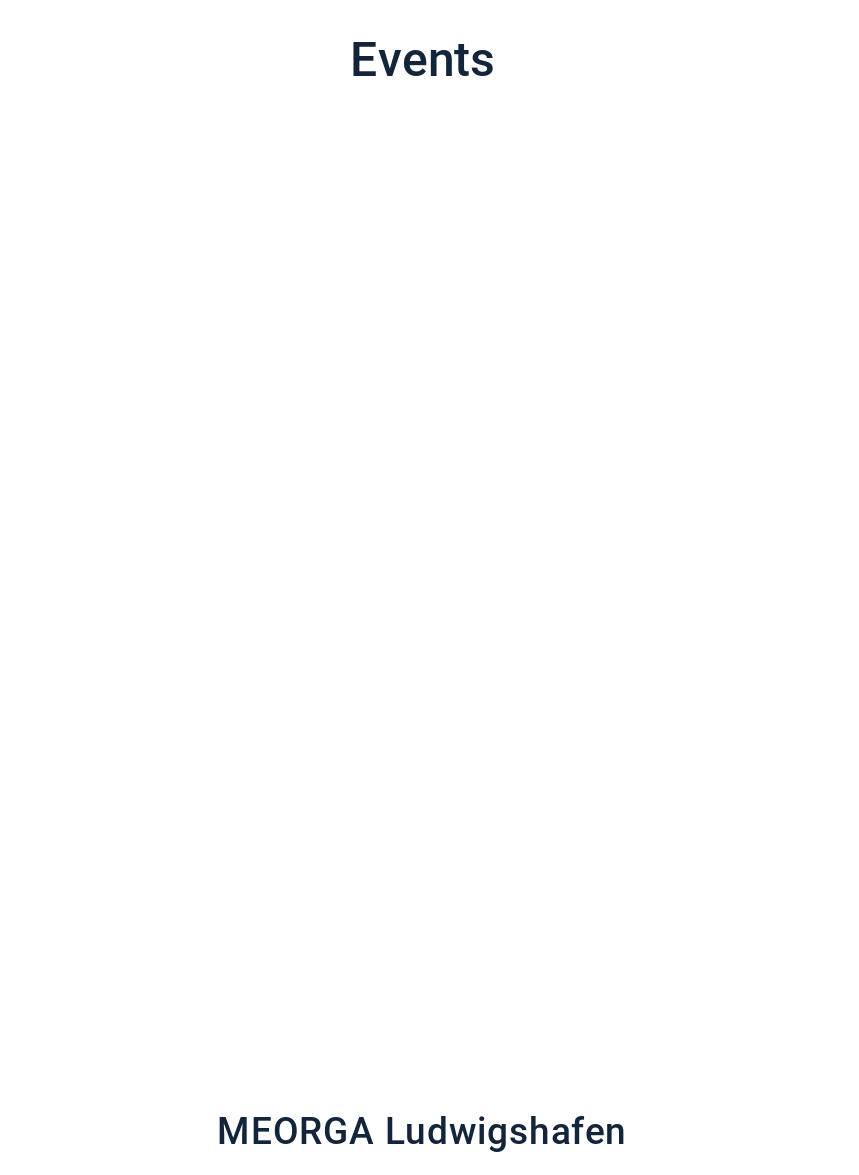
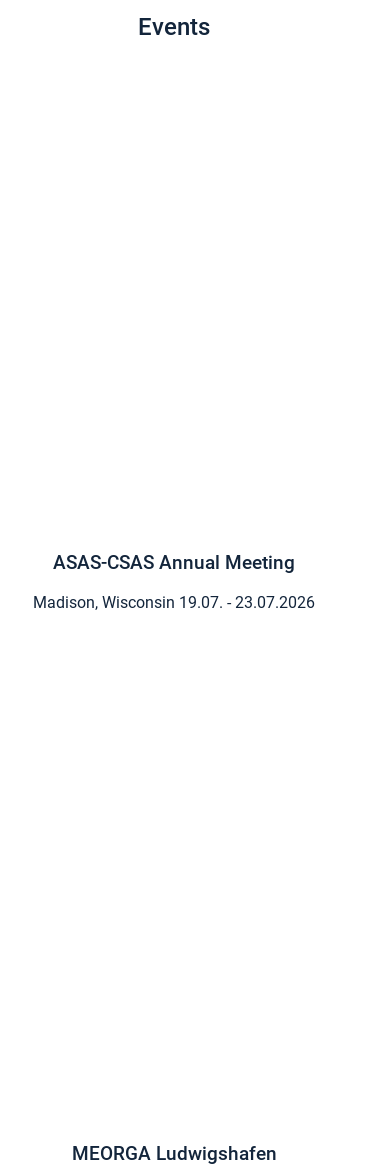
none -> [33,552,315,612] ASAS-CSAS Annual Meeting | Madison, Wisconsin 19.07. - 23.07.2026

